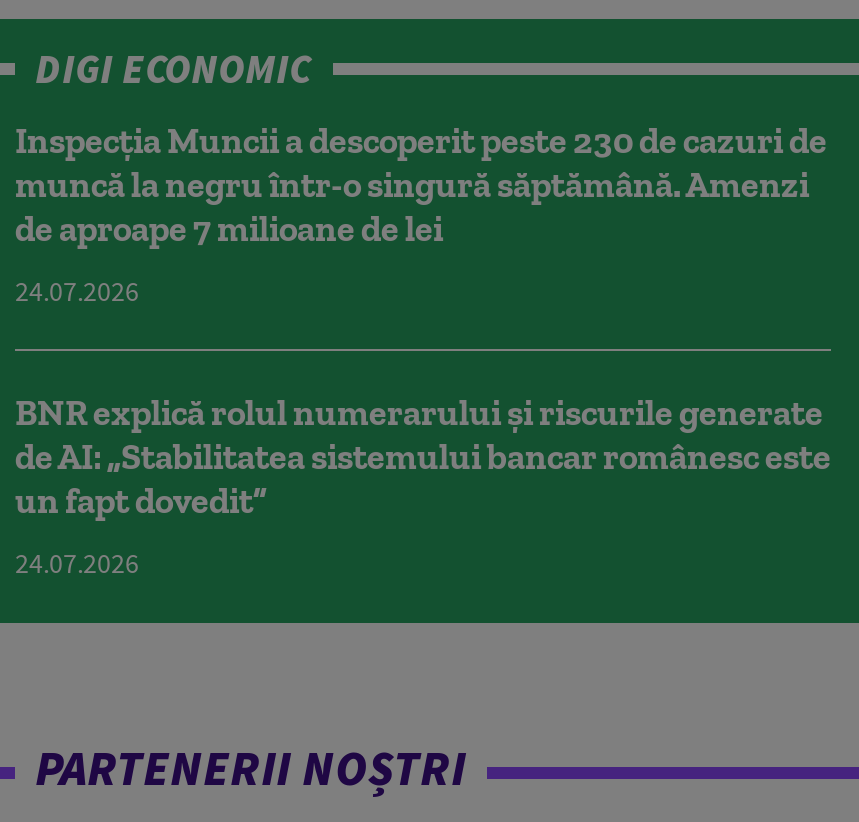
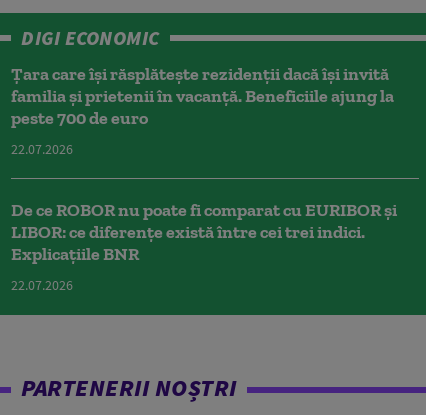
[15,119,827,251] Inspecția Muncii a descoperit peste 230 de cazuri de | muncă la negru într-o singură săptămână. Amenzi | de aproape 7 milioane de lei -> [11,63,394,129] Țara care își răsplătește rezidenții dacă își invită | familia și prietenii în vacanță. Beneficiile ajung la | peste 700 de euro
[15,273,139,309] 24.07.2026 -> [11,140,73,158] 22.07.2026
[15,391,831,523] BNR explică rolul numerarului și riscurile generate | de AI: „Stabilitatea sistemului bancar românesc este | un fapt dovedit” -> [11,199,397,265] De ce ROBOR nu poate fi comparat cu EURIBOR și | LIBOR: ce diferențe există între cei trei indici. | Explicațiile BNR
[15,545,139,581] 24.07.2026 -> [11,276,73,294] 22.07.2026

